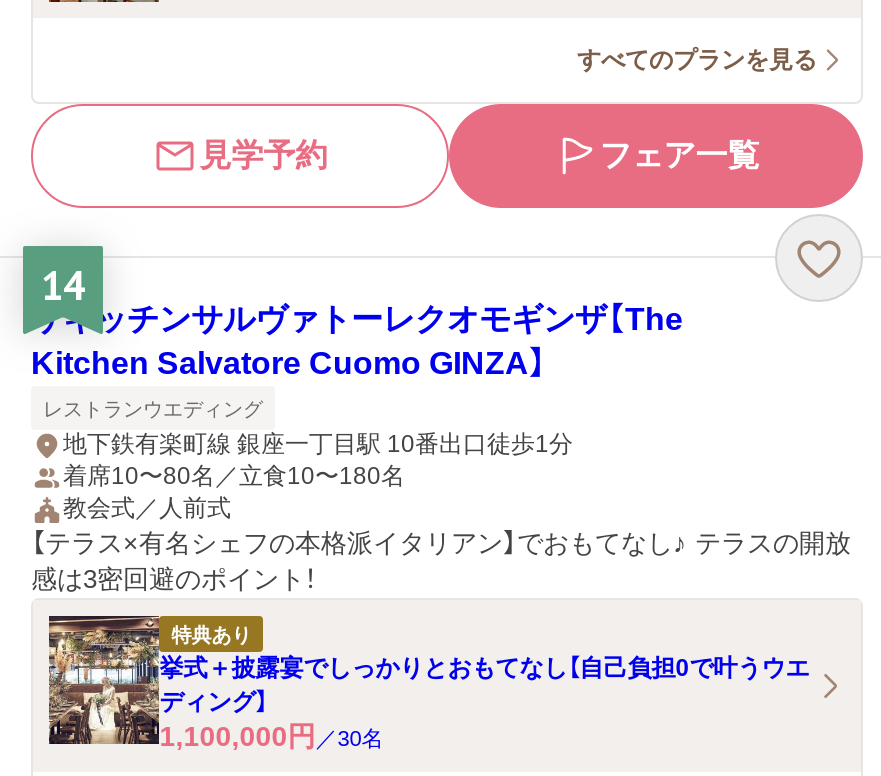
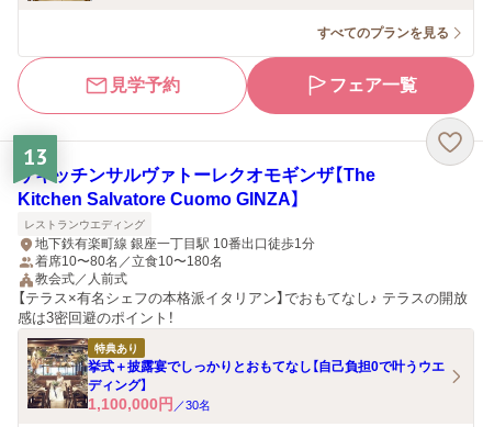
[41,260,85,312] 14 -> [23,143,47,171] 13

